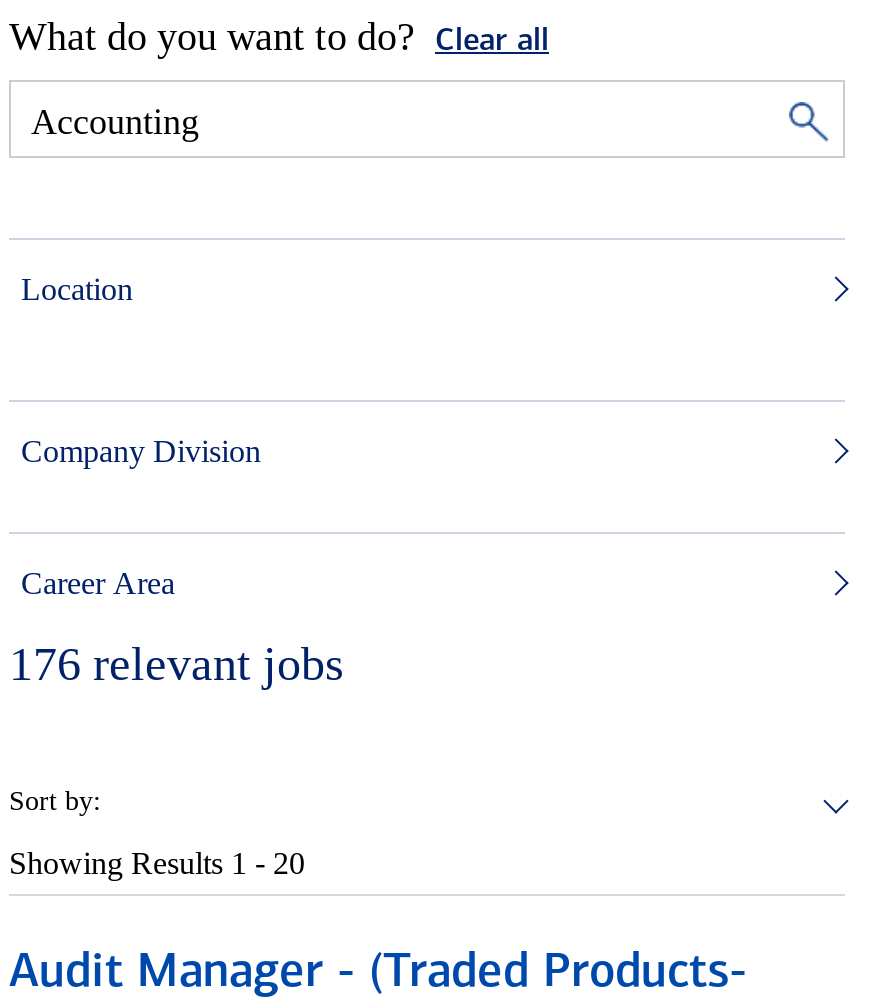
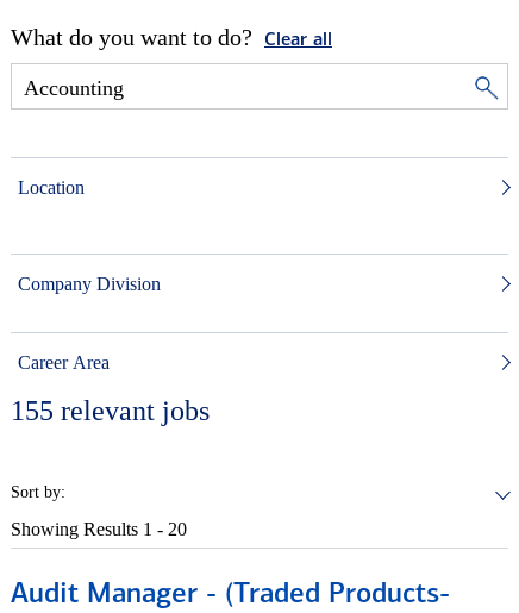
[9,638,343,690] 176 relevant jobs -> [11,395,210,426] 155 relevant jobs

